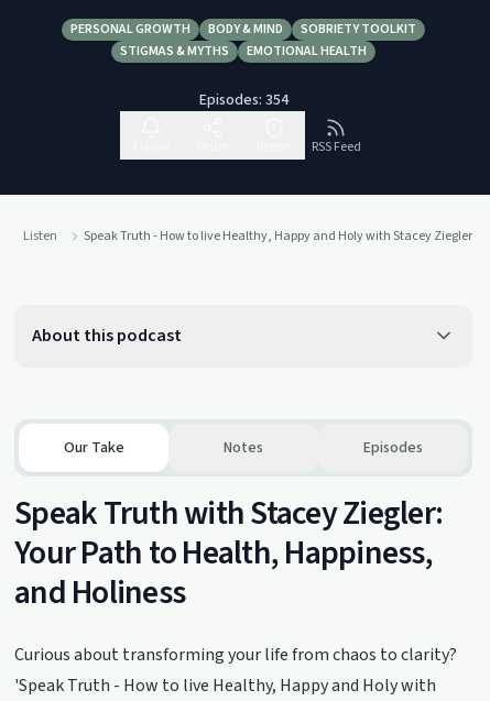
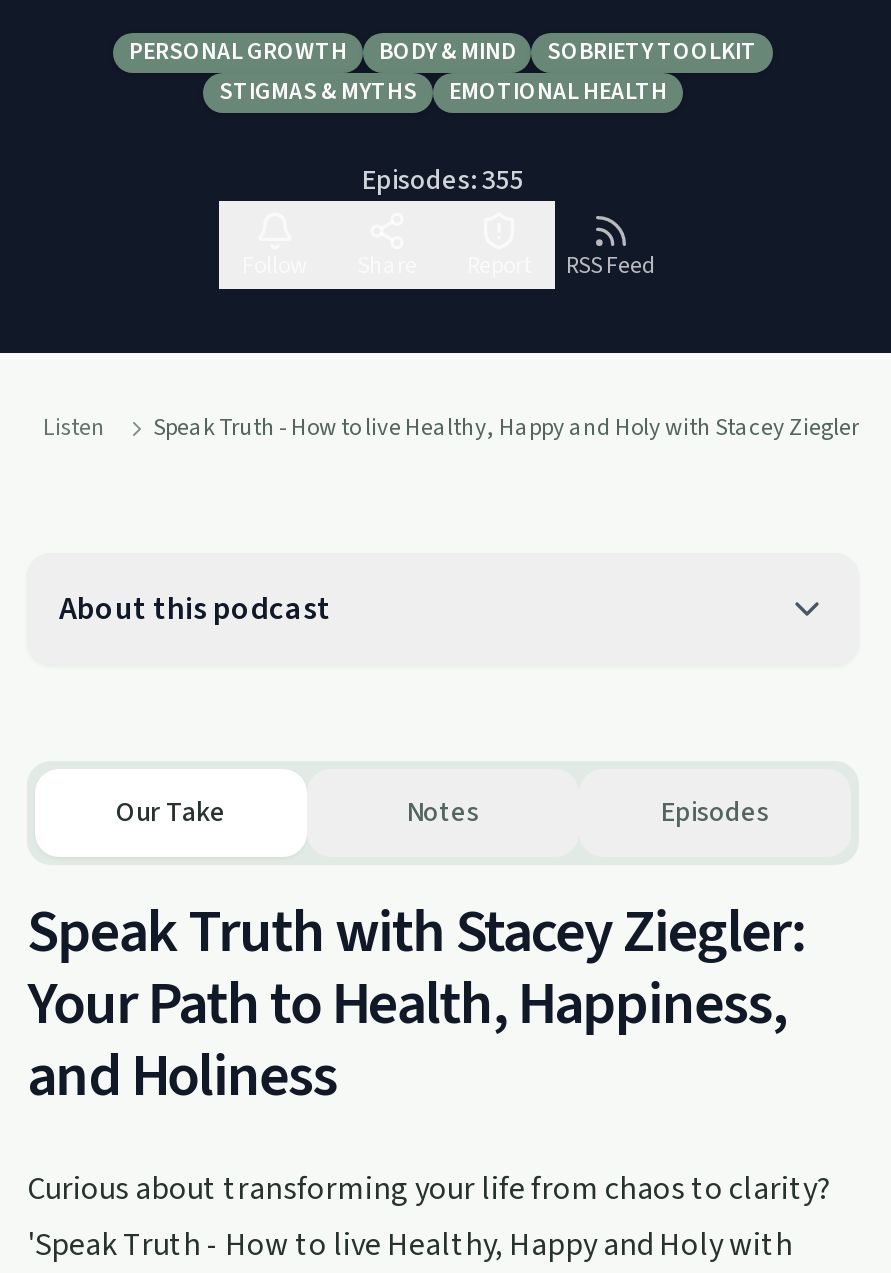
[199,89,288,111] Episodes:354 -> [362,161,524,201] Episodes:355

